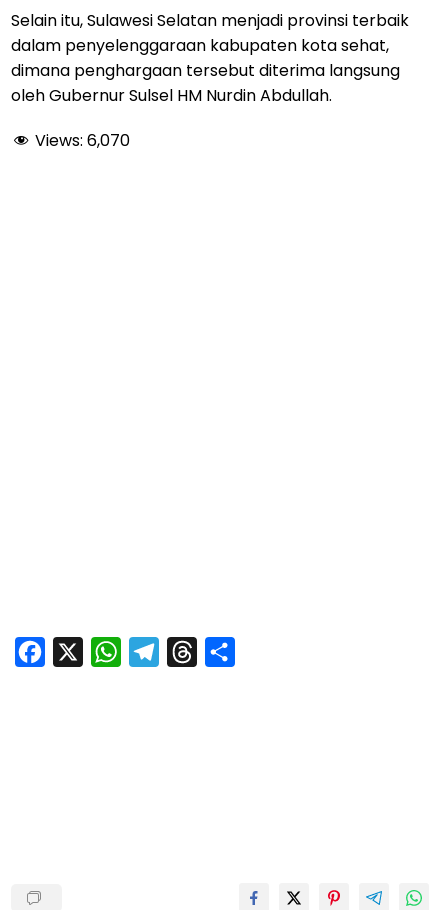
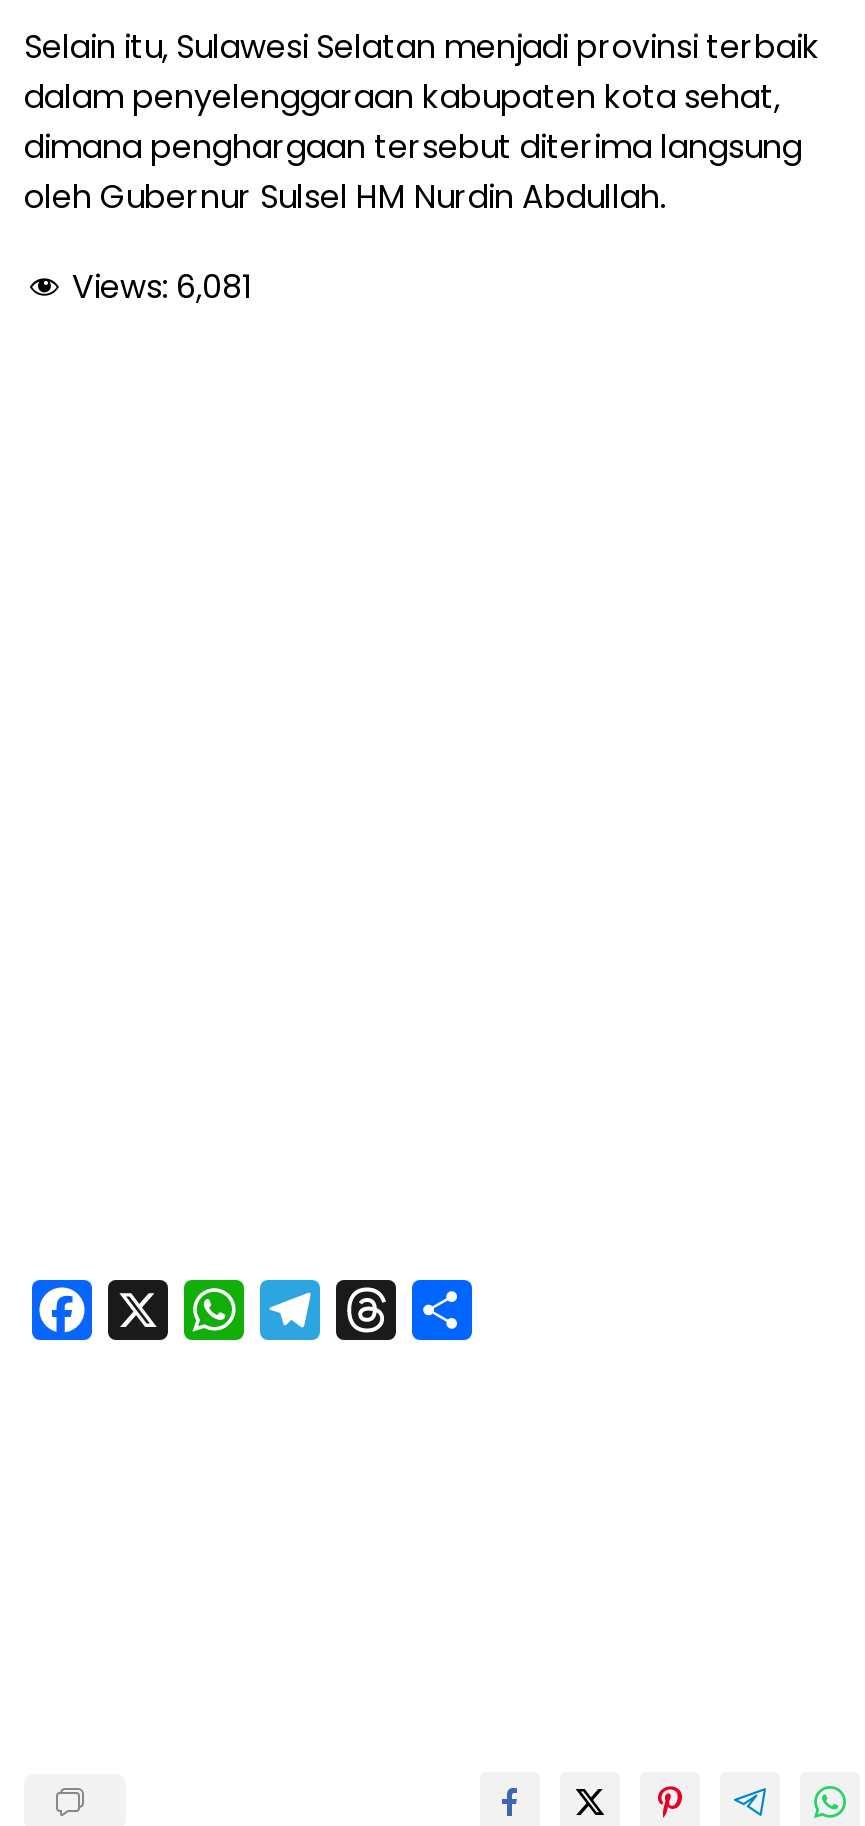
[35,129,130,152] Views: 6,070 -> [72,265,252,311] Views: 6,081

